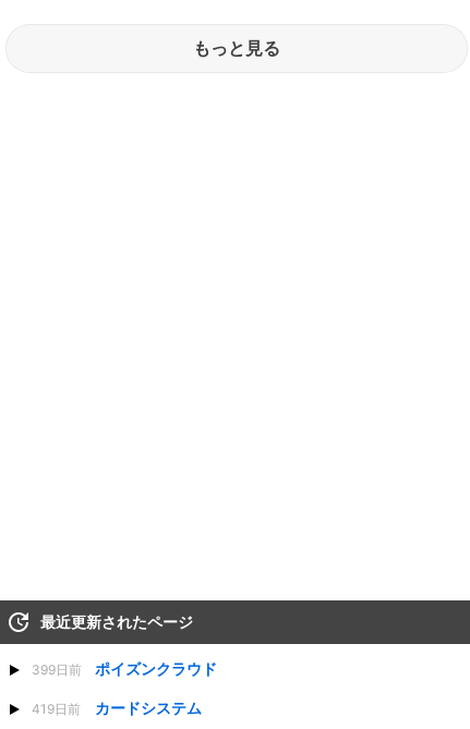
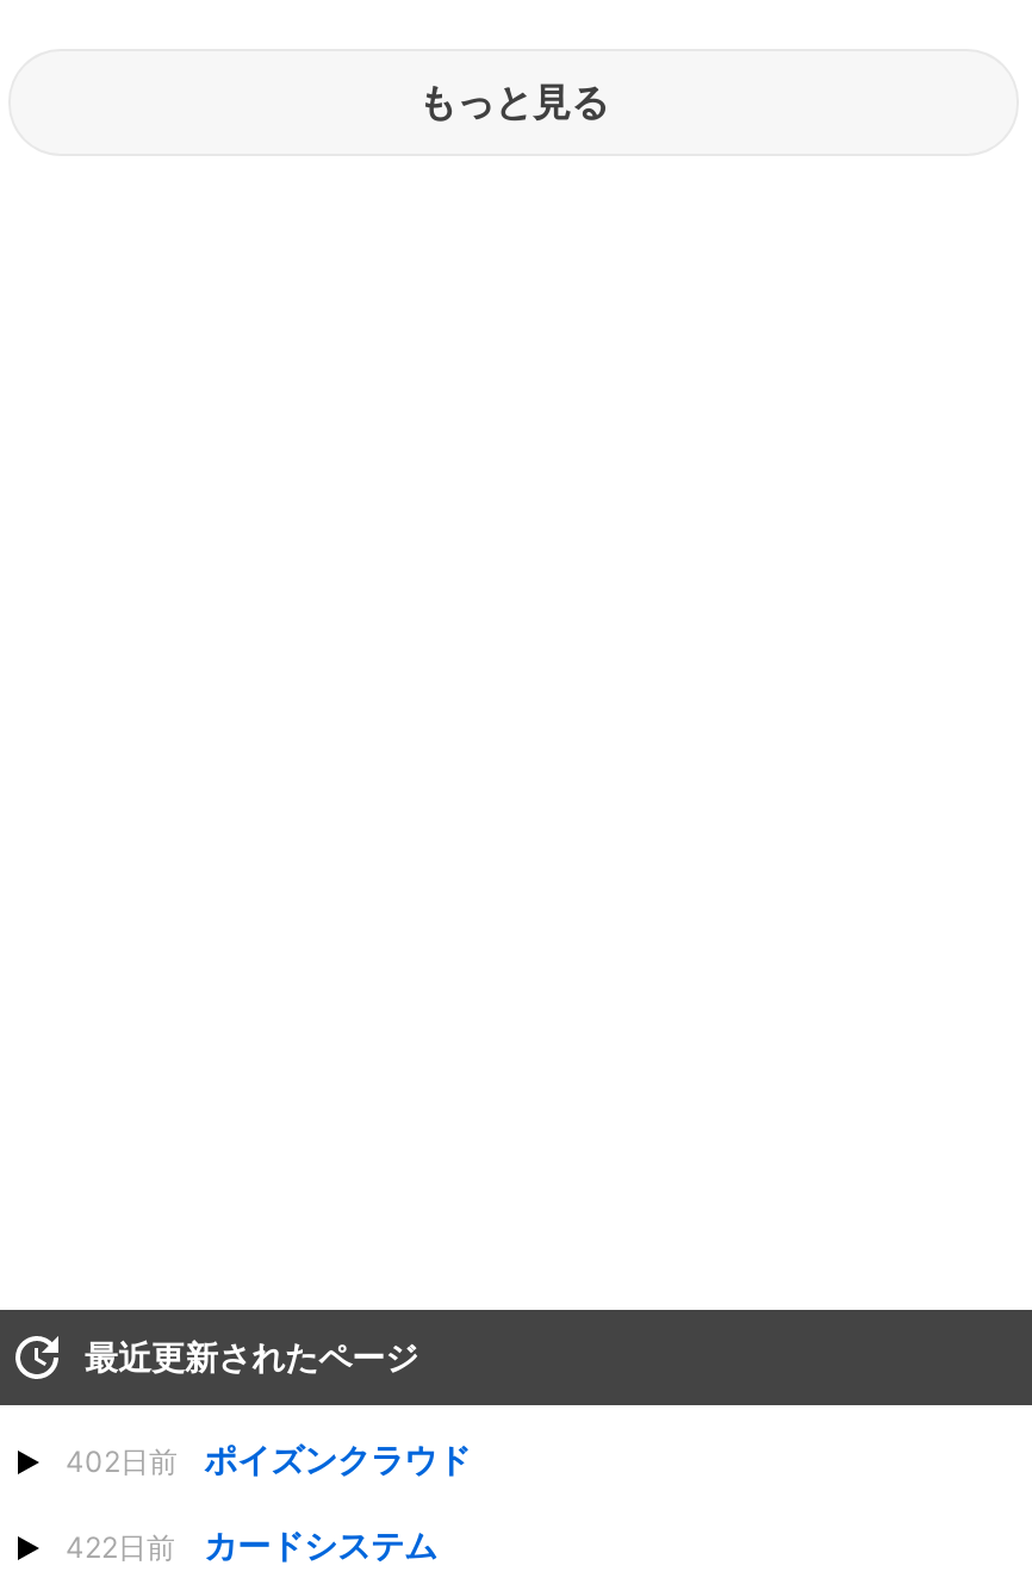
[32,659,217,678] 399日前 ポイズンクラウド -> [66,1439,471,1479] 402日前 ポイズンクラウド
[32,699,202,717] 419日前 カードシステム -> [66,1525,437,1565] 422日前 カードシステム

